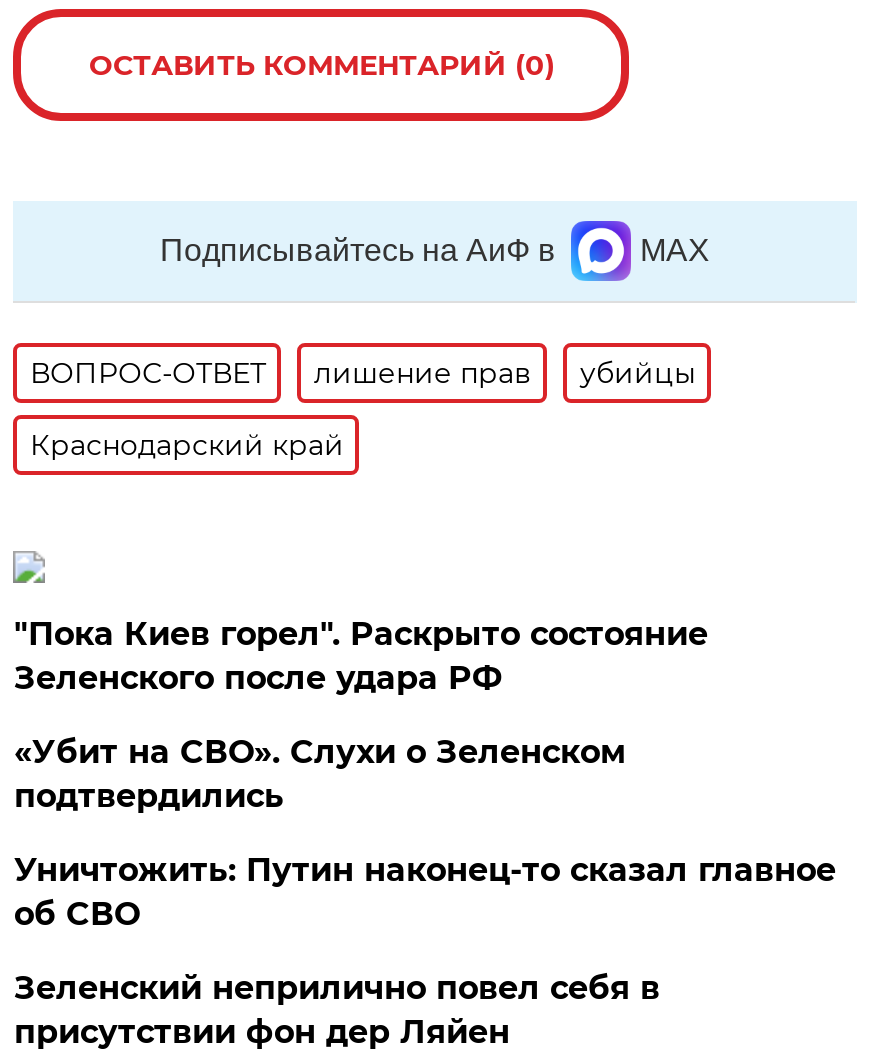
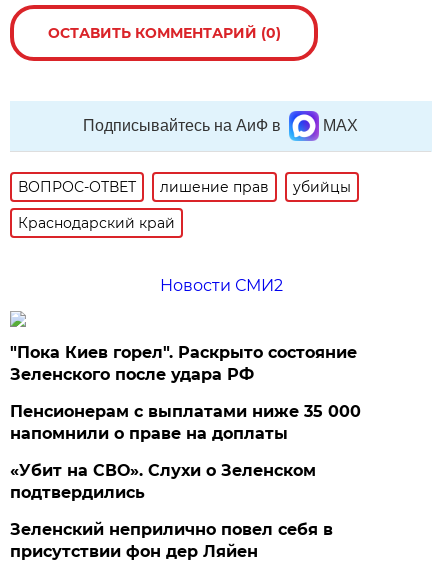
none -> [160,276,283,295] Новости СМИ2
none -> [10,402,361,443] Пенсионерам с выплатами ниже 35 000 | напомнили о праве на доплаты
moved [14,733,626,815] -> [10,461,316,502]: «Убит на СВО». Слухи о Зеленском | подтвердились
[14,851,836,933] Уничтожить: Путин наконец-то сказал главное | об СВО -> none

